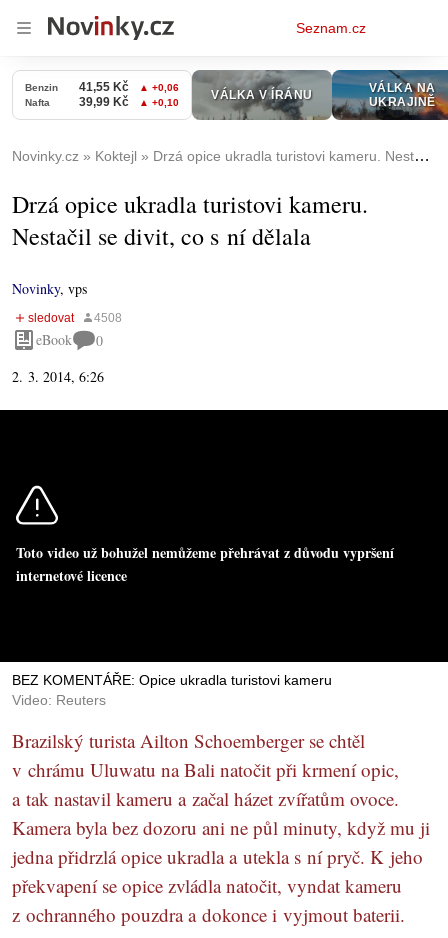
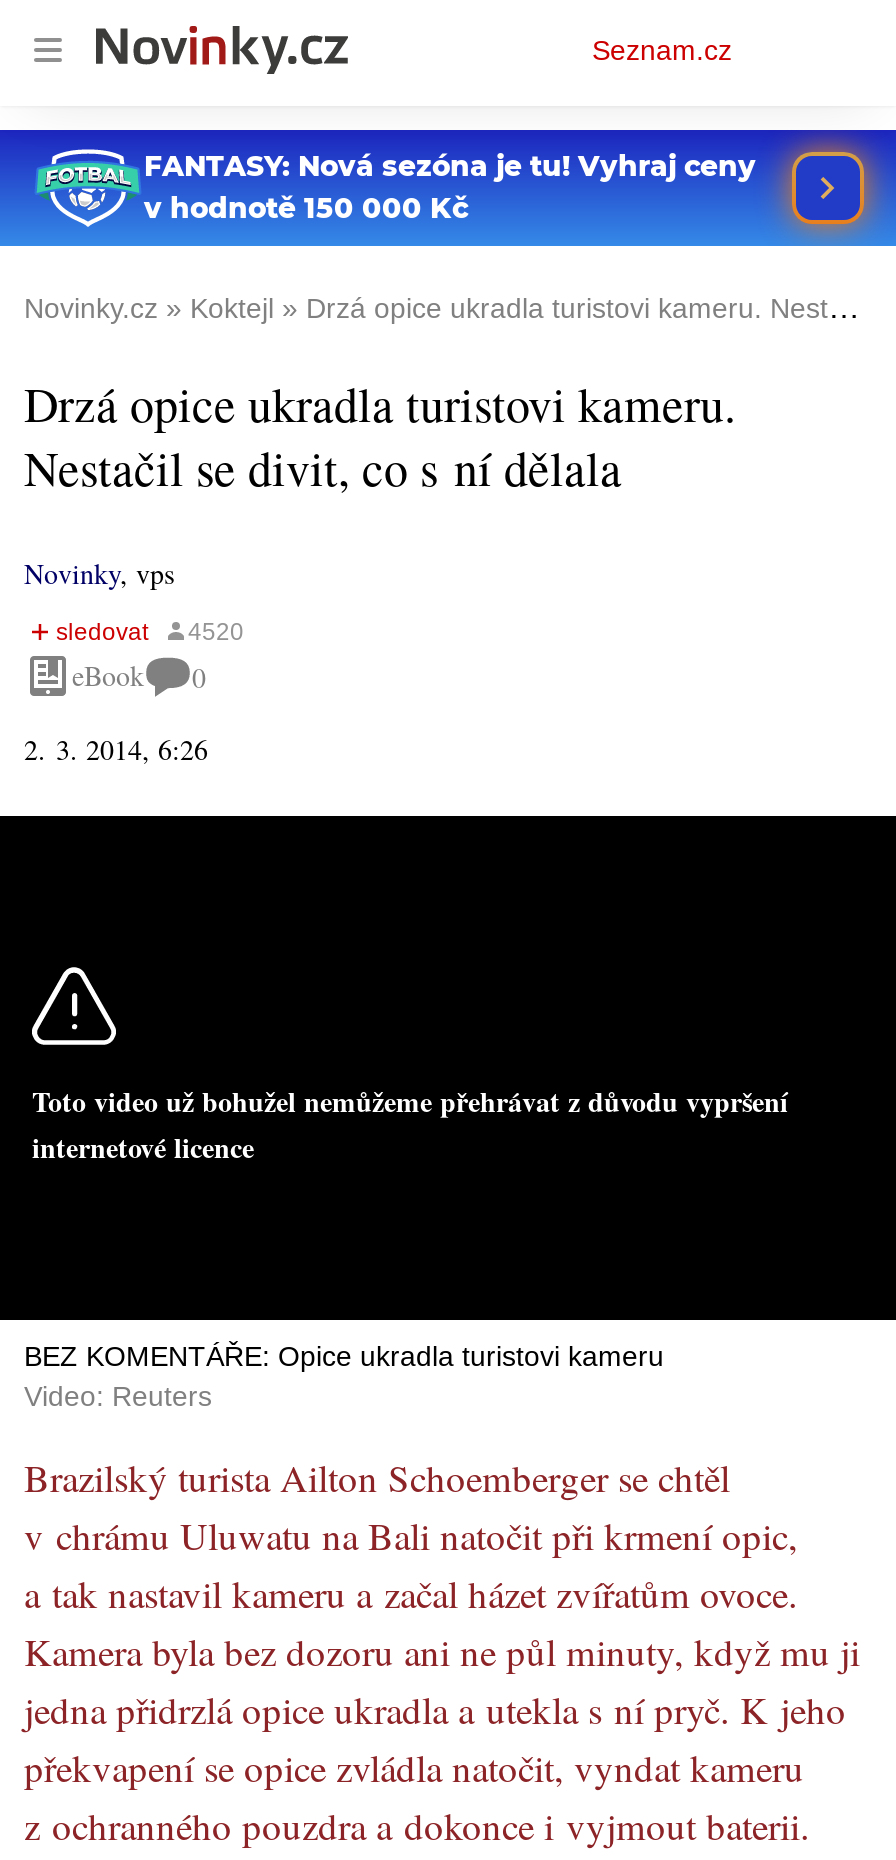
[3,68,445,125] [image] -> [6,128,890,248] [image]

